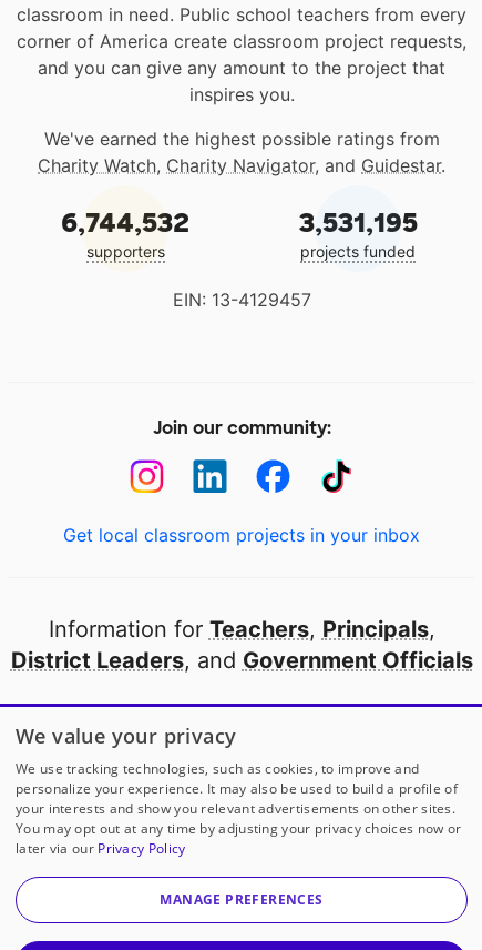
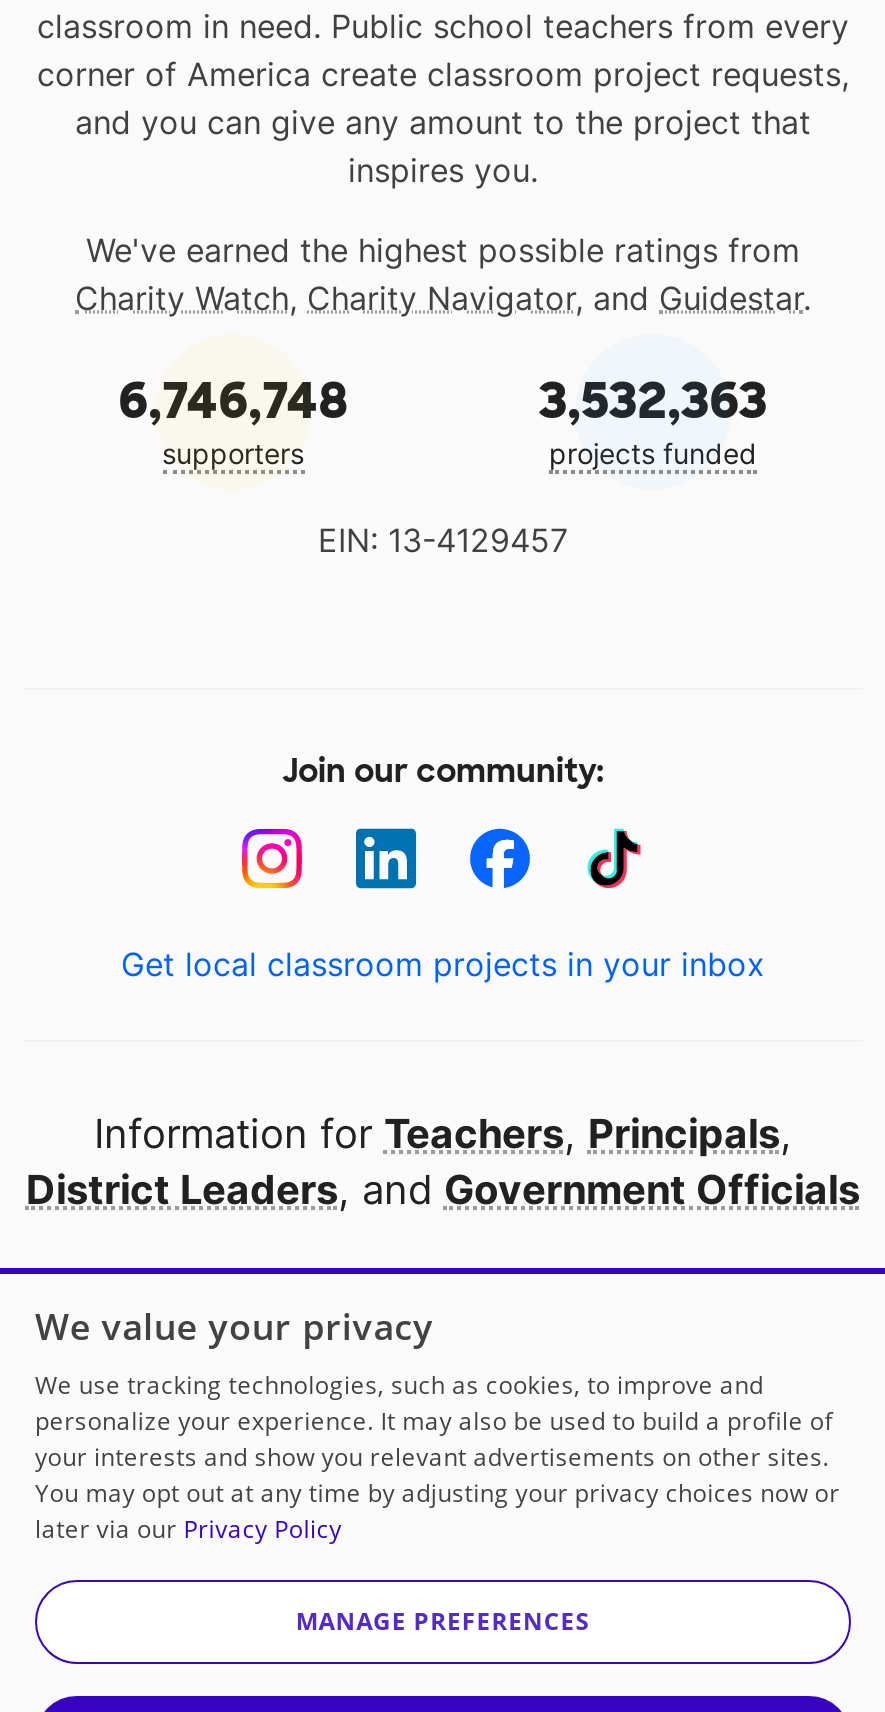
[61,205,189,239] 6,744,532 -> [118,369,348,431] 6,746,748
[299,205,417,239] 3,531,195 -> [539,369,767,431] 3,532,363

